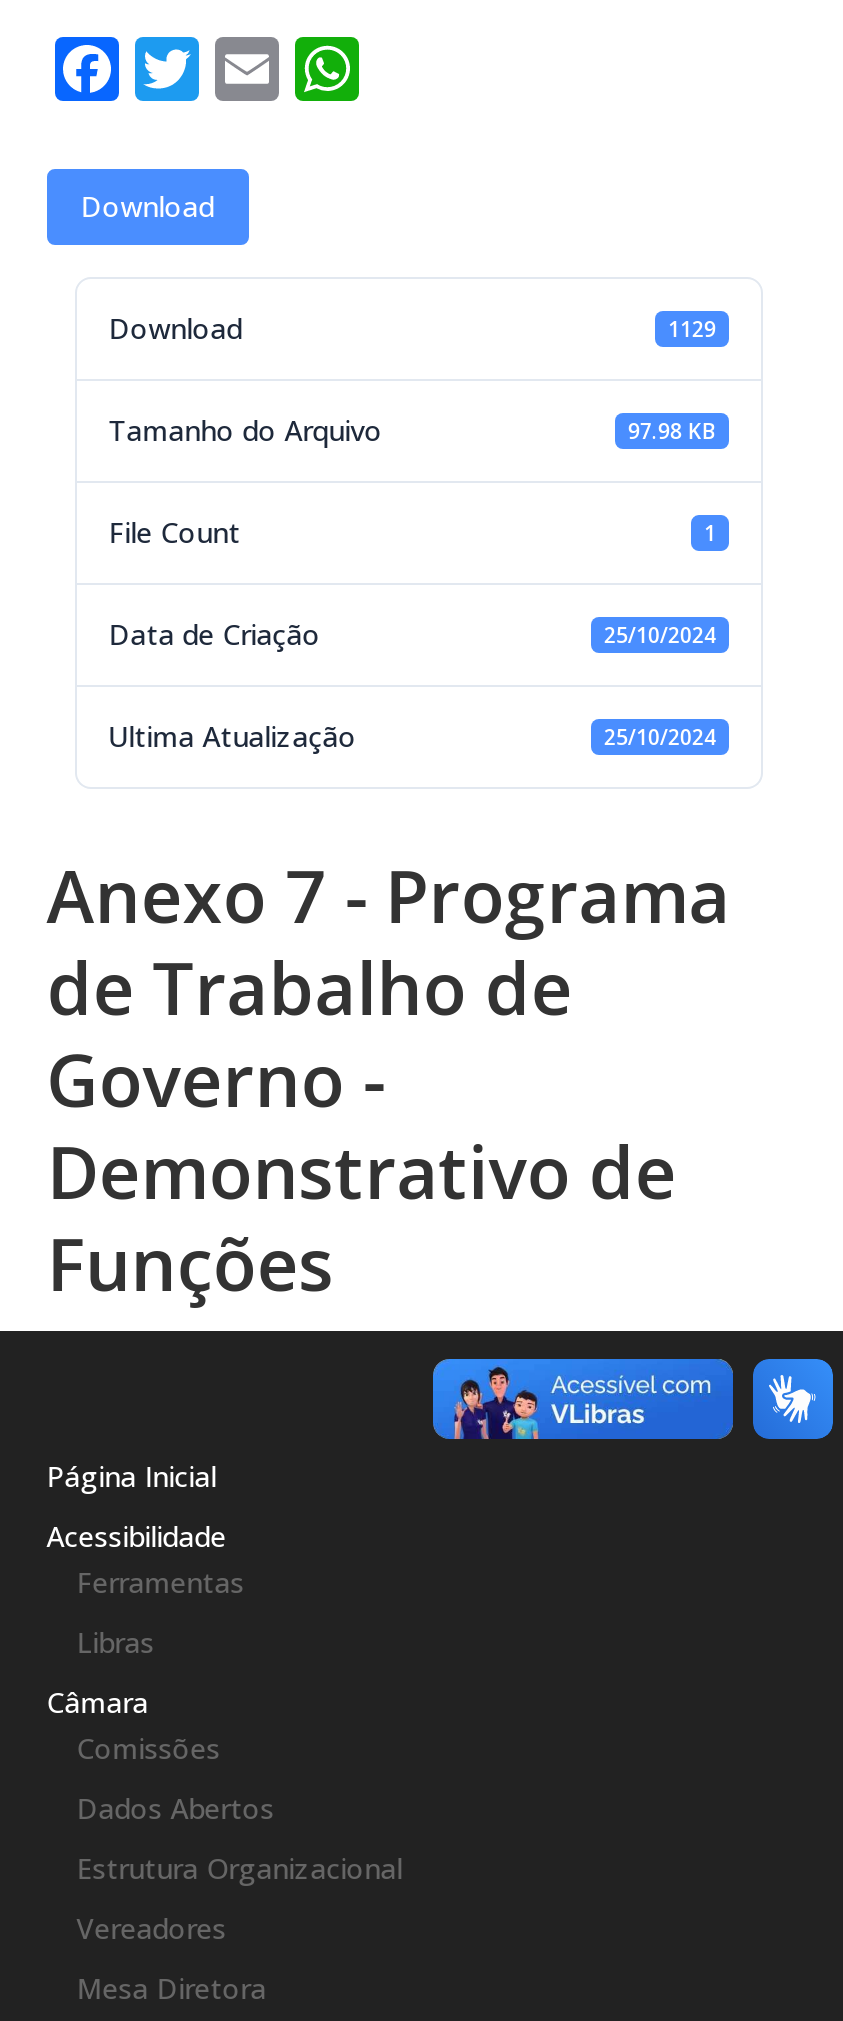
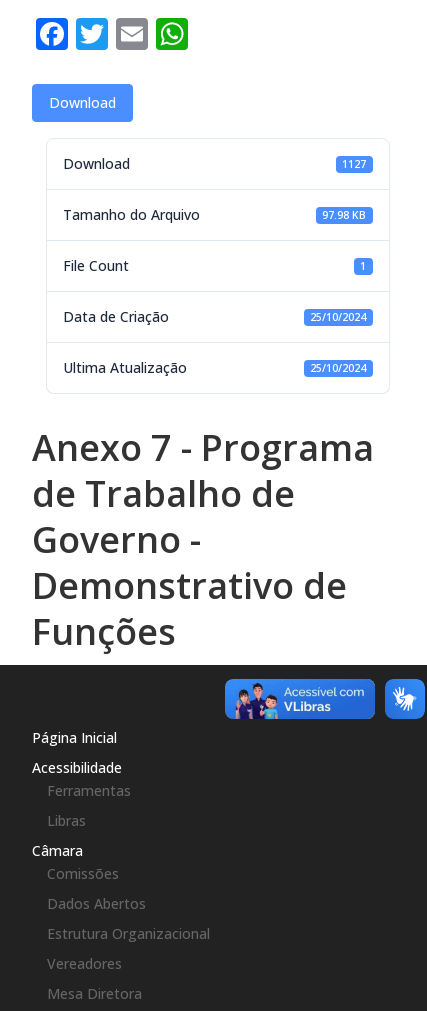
[668,315,716,343] 1129 -> [342,157,366,171] 1127

